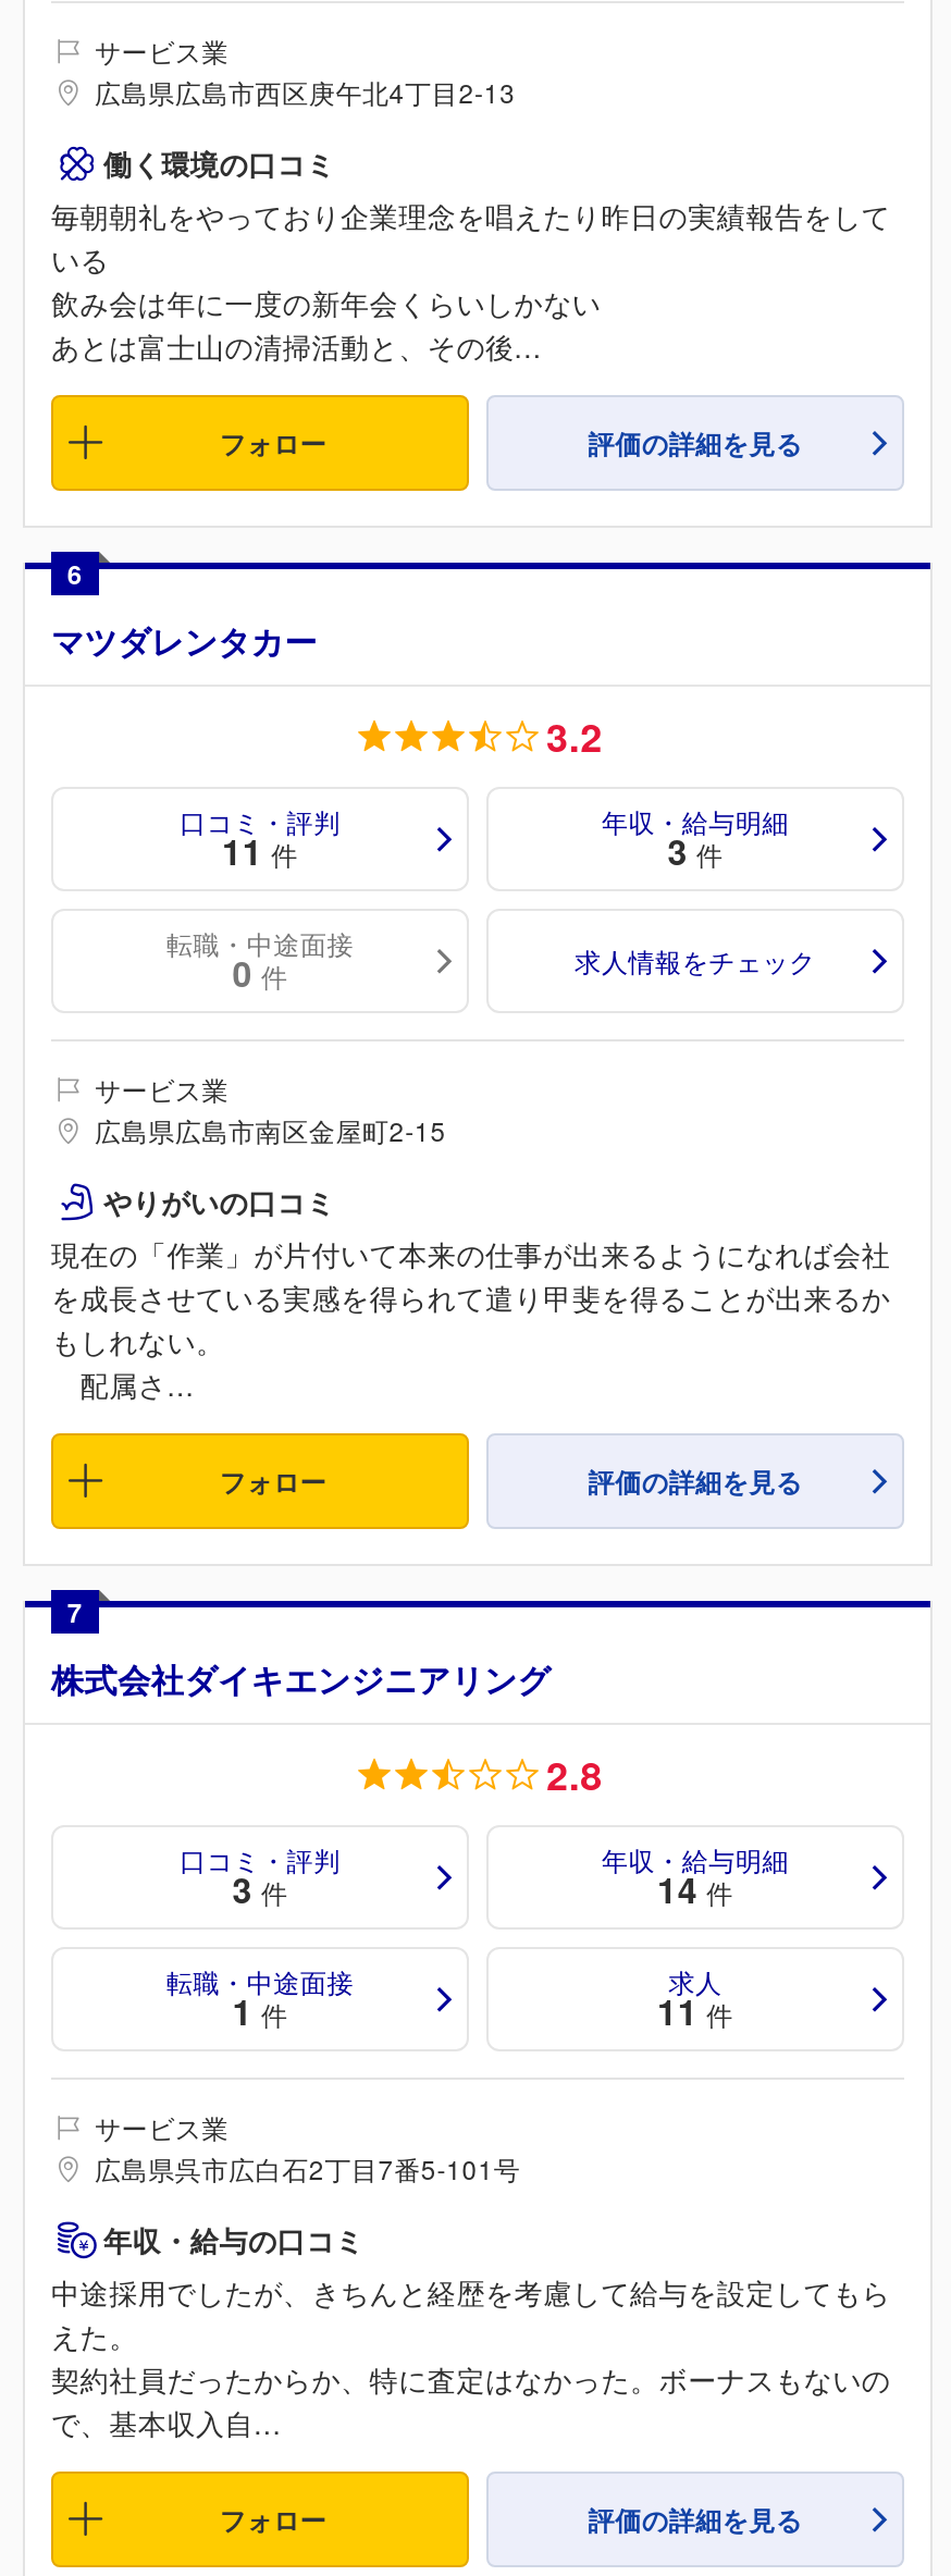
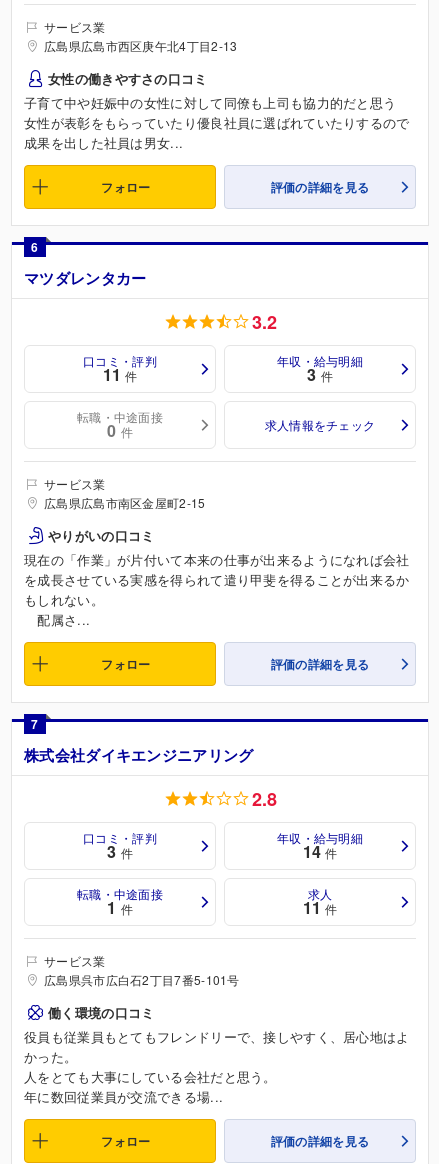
moved [103,143,335,184] -> [48,1003,154,1022]: 働く環境の口コミ
[51,195,891,367] 毎朝朝礼をやっており企業理念を唱えたり昨日の実績報告をして | いる | 飲み会は年に一度の新年会くらいしかない | あとは富士山の清掃活動と、その後... -> [24,69,410,152] 女性の働きやすさの口コミ | 子育て中や妊娠中の女性に対して同僚も上司も協力的だと思う | 女性が表彰をもらっていたり優良社員に選ばれていたりするので | 成果を出した社員は男女...
[51,2219,891,2443] 年収・給与の口コミ | 中途採用でしたが、きちんと経歴を考慮して給与を設定してもら | えた。 | 契約社員だったからか、特に査定はなかった。ボーナスもないの | で、基本収入自... -> [24,1027,410,1106] 役員も従業員もとてもフレンドリーで、接しやすく、居心地はよ | かった。 | 人をとても大事にしている会社だと思う。 | 年に数回従業員が交流できる場...

